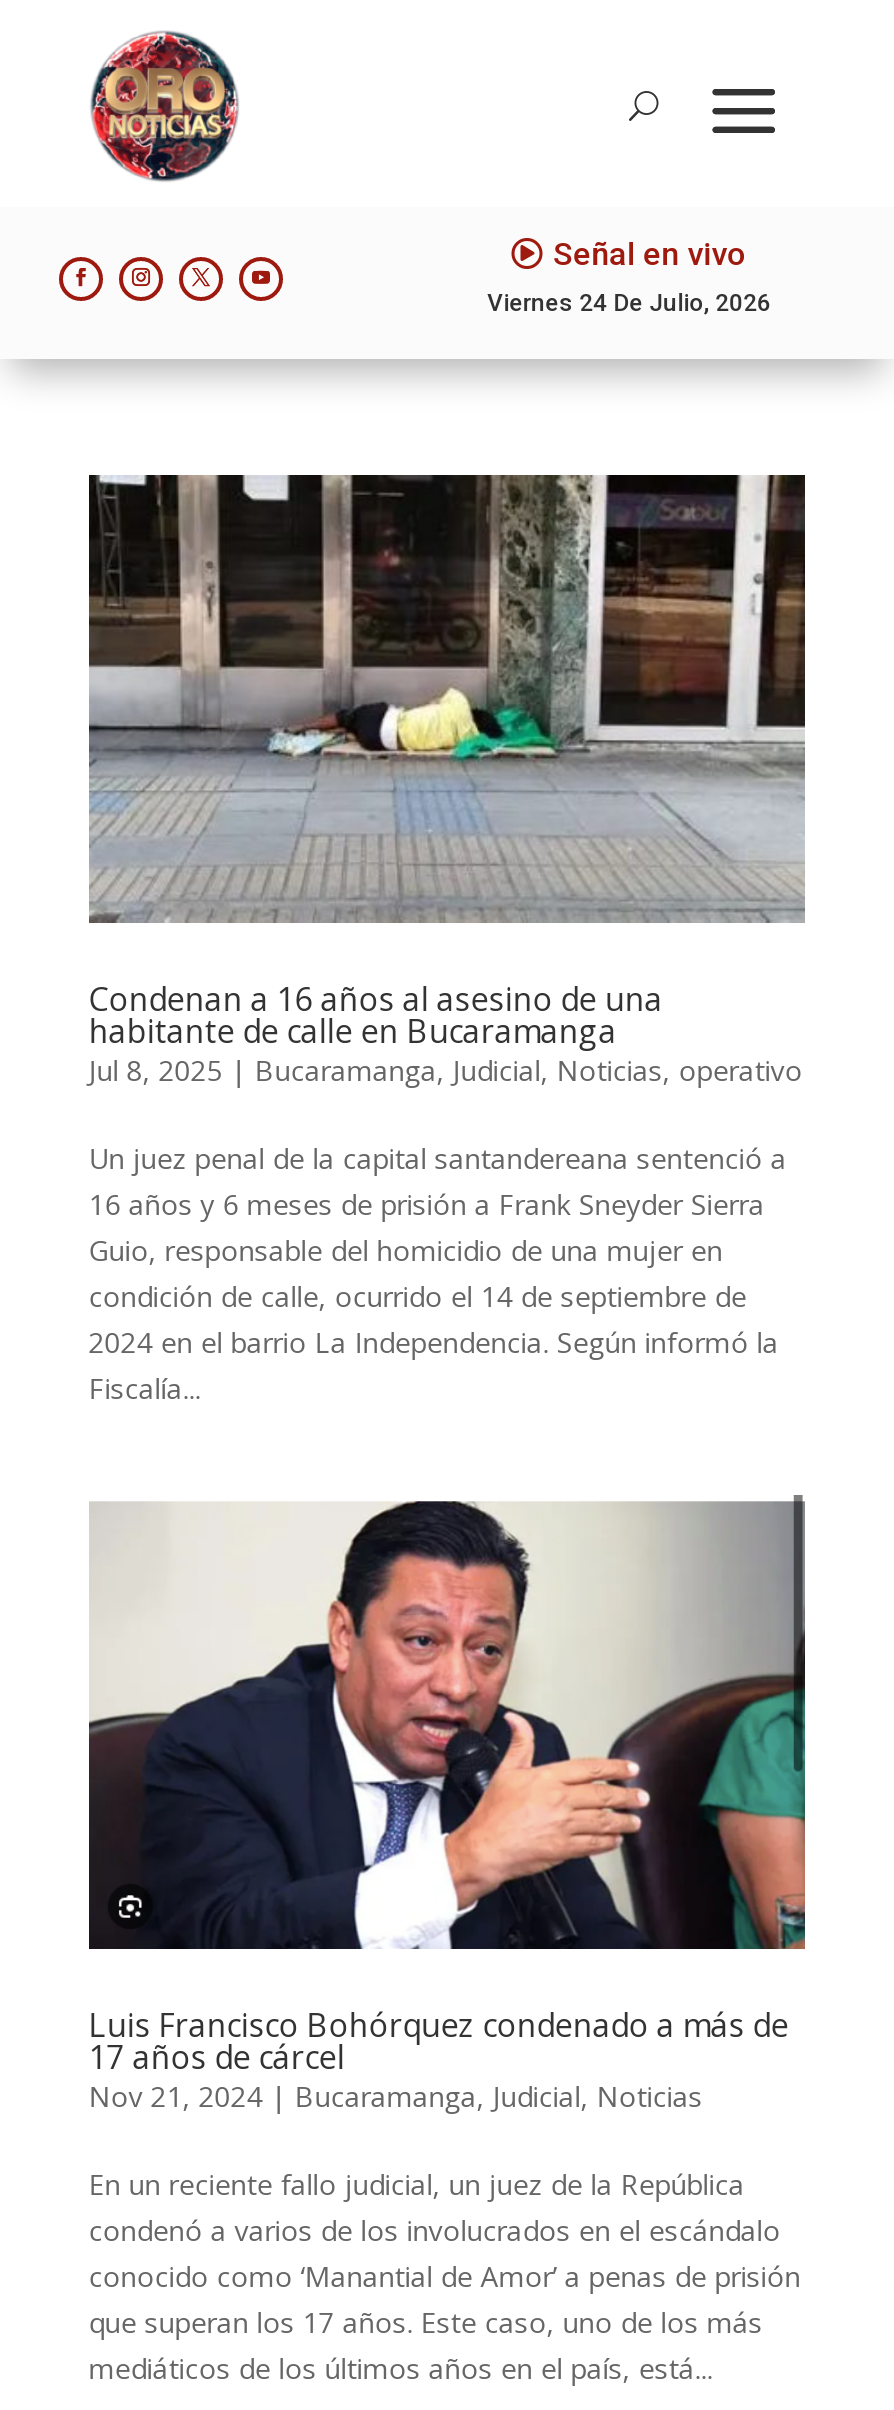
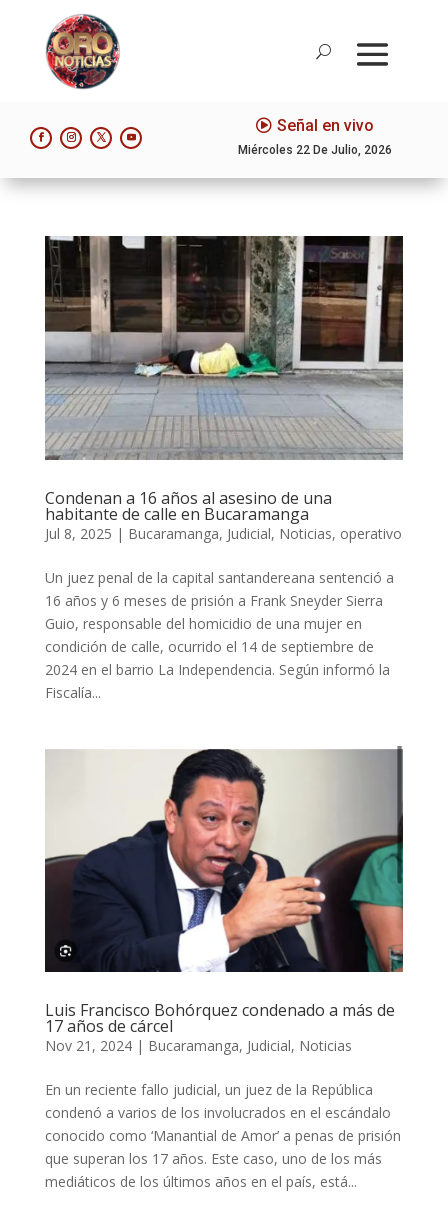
[487,288,771,316] Viernes 24 De Julio, 2026 -> [238,142,392,156] Miércoles 22 De Julio, 2026

